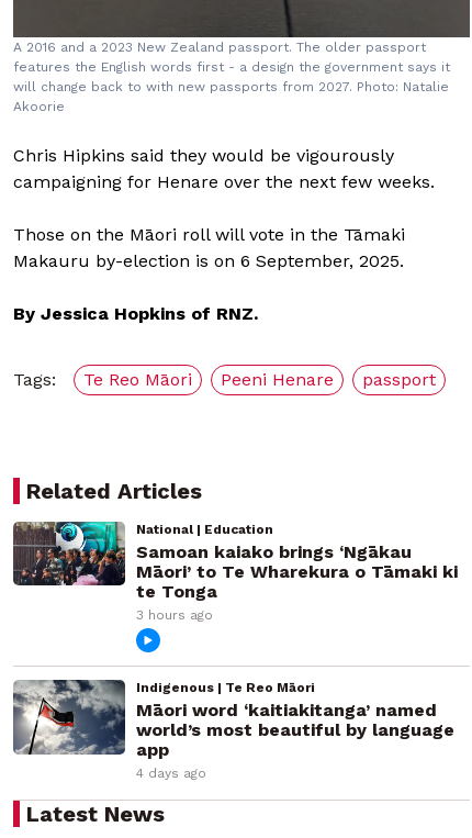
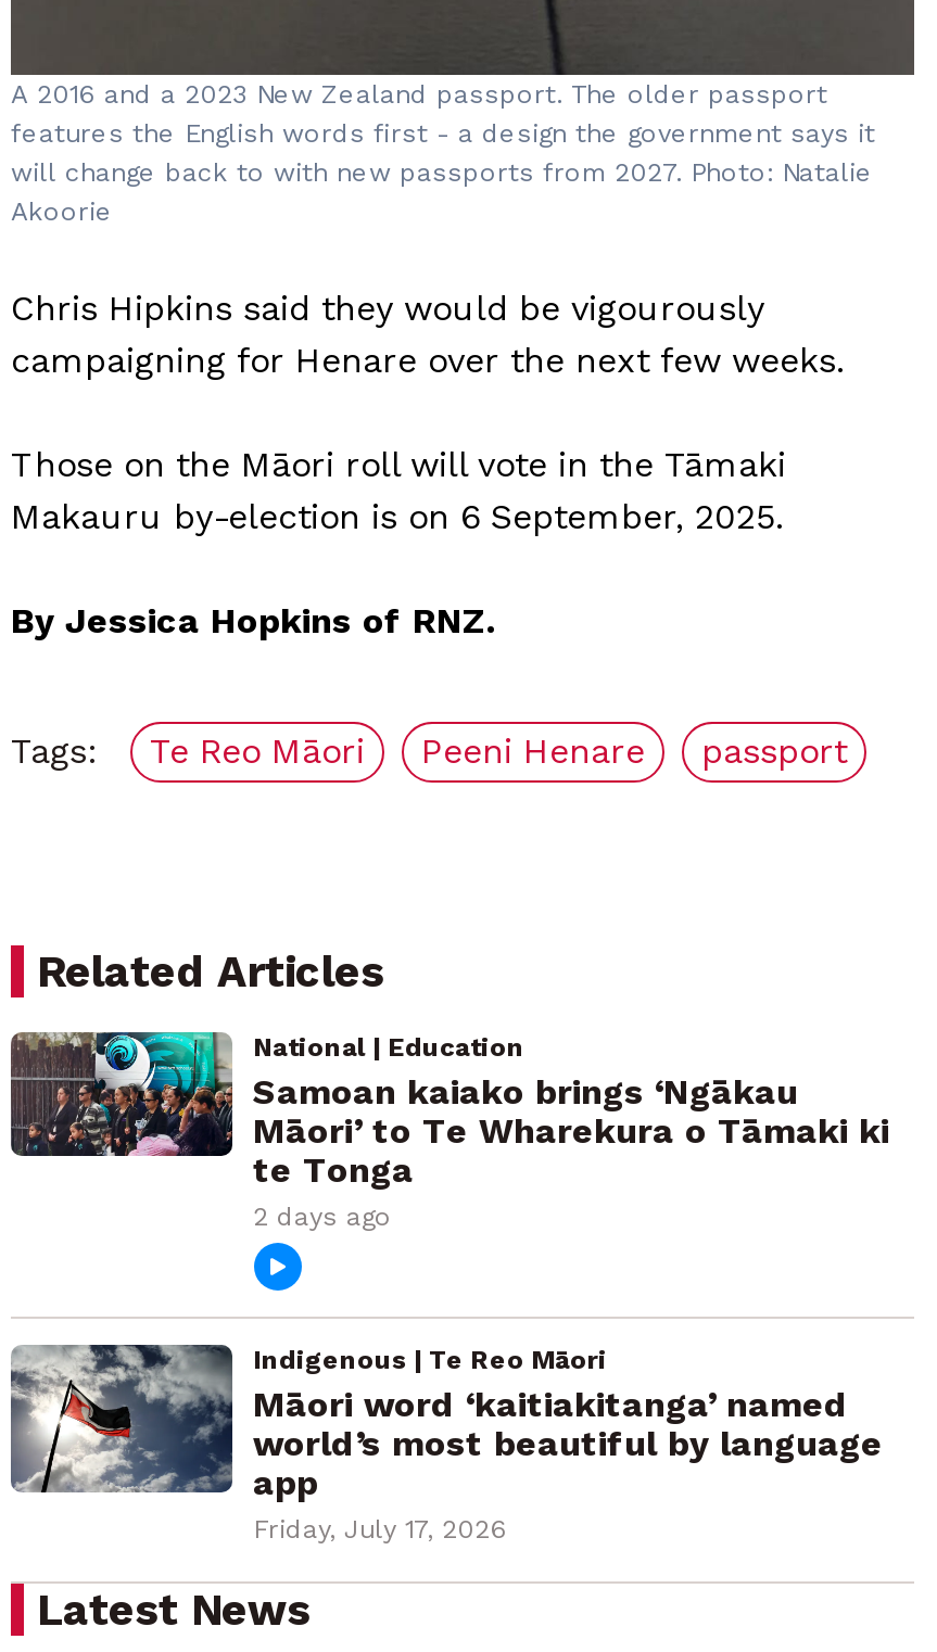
[136,608,212,623] 3 hours ago -> [253,1201,392,1232] 2 days ago
[136,766,206,781] 4 days ago -> [253,1514,507,1544] Friday, July 17, 2026

